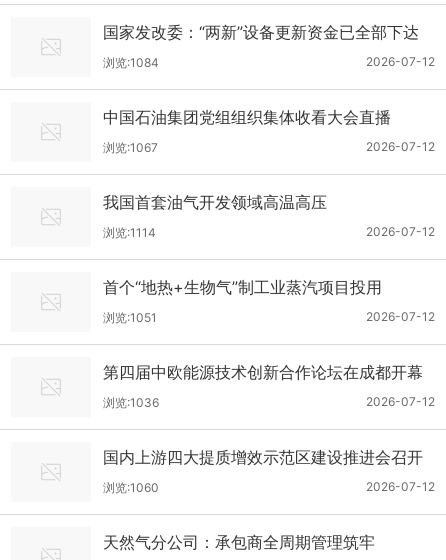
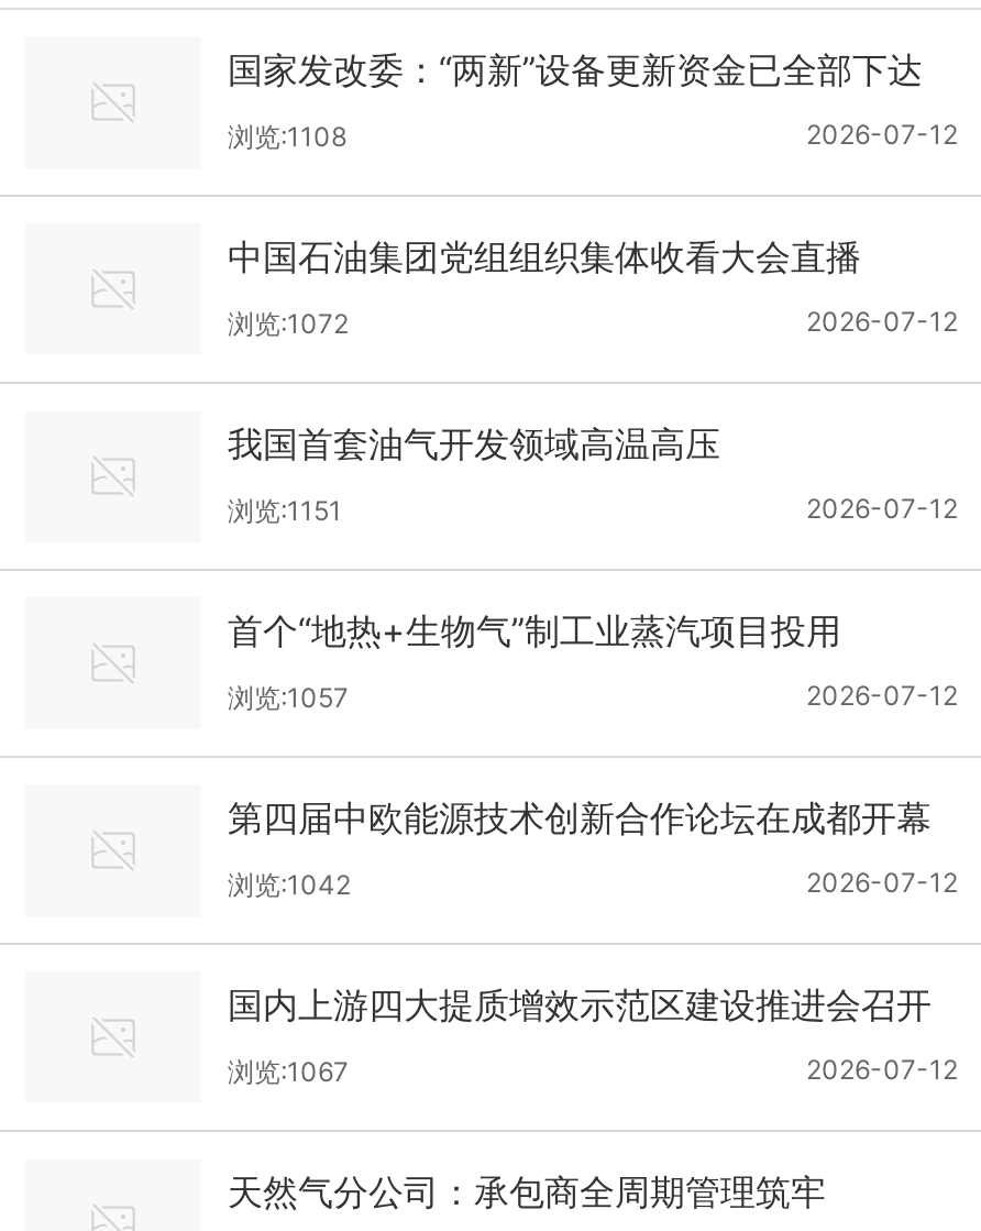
[103,55,159,70] 浏览:1084 -> [228,120,346,153] 浏览:1108
[103,140,158,155] 浏览:1067 -> [228,307,349,340] 浏览:1072
[103,225,156,240] 浏览:1114 -> [228,494,342,527] 浏览:1151
[103,310,157,325] 浏览:1051 -> [228,681,349,714] 浏览:1057
[103,395,159,410] 浏览:1036 -> [228,868,351,901] 浏览:1042
[103,480,159,495] 浏览:1060 -> [228,1055,349,1088] 浏览:1067

